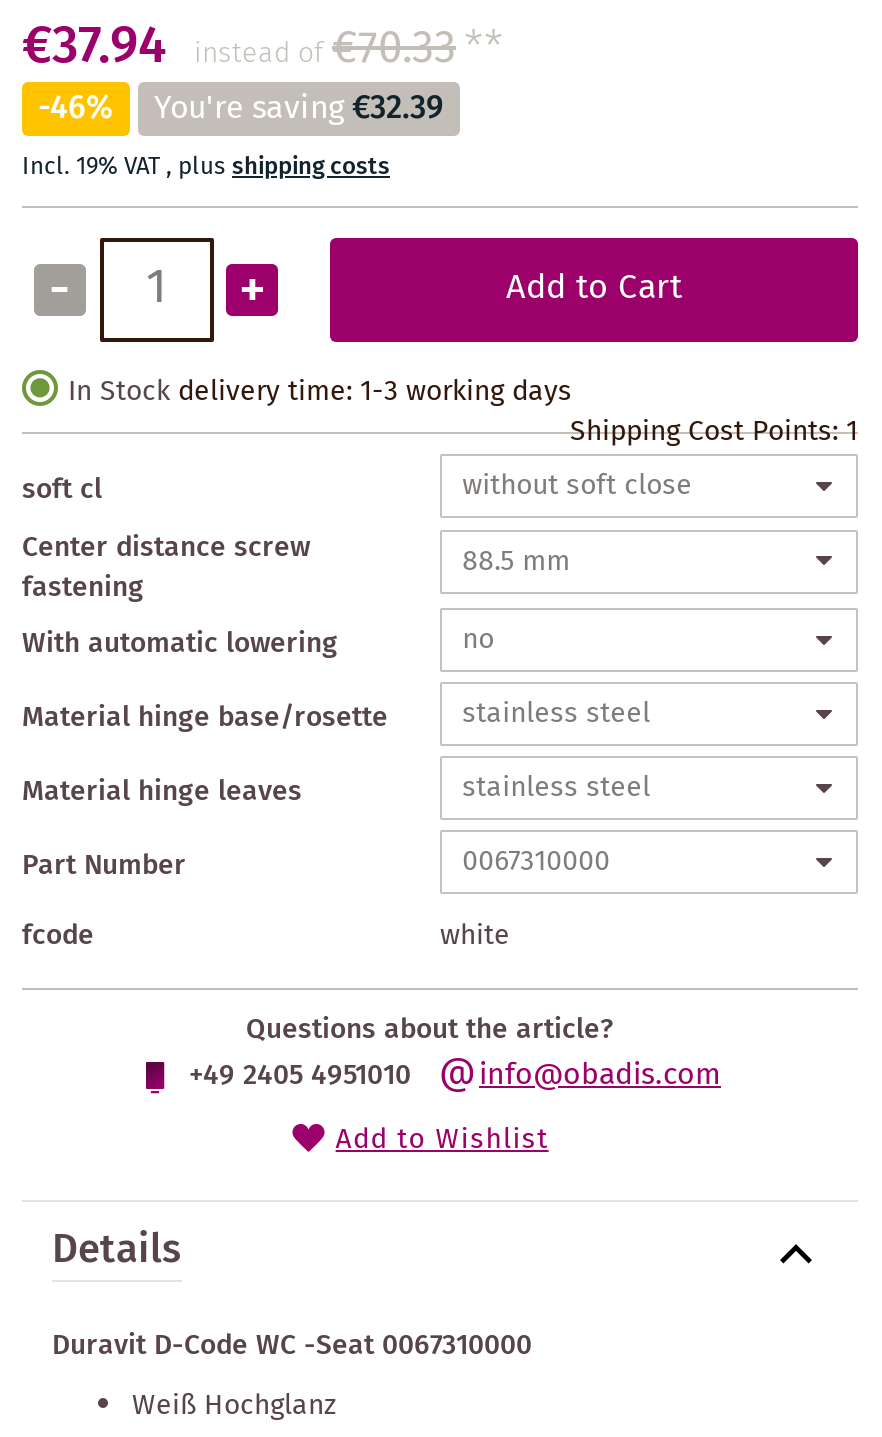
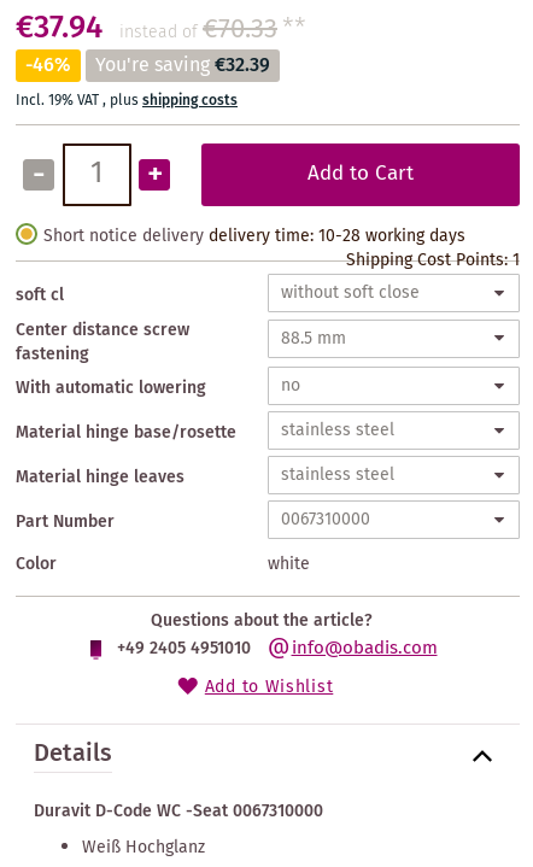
[68,370,572,414] In Stock delivery time: 1-3 working days -> [43,223,465,249] Short notice delivery delivery time: 10-28 working days
[22,914,94,958] fcode -> [16,551,57,577] Color

